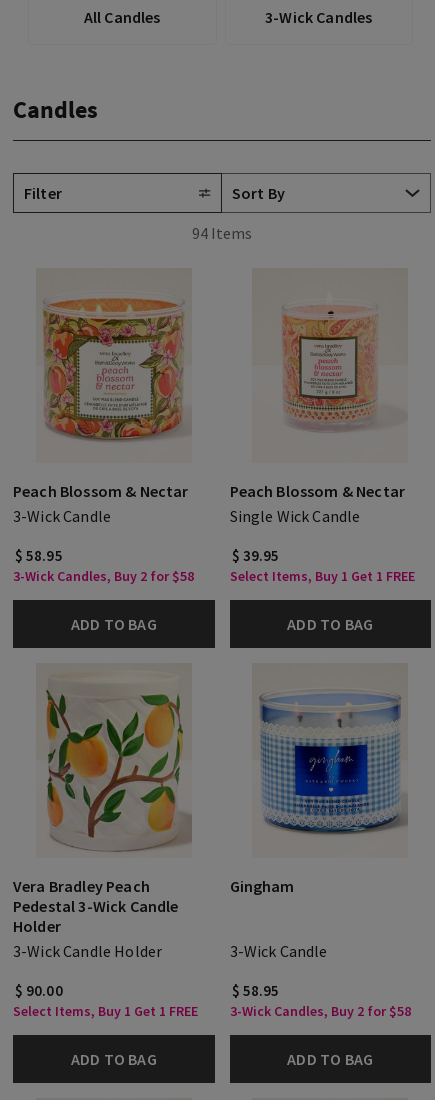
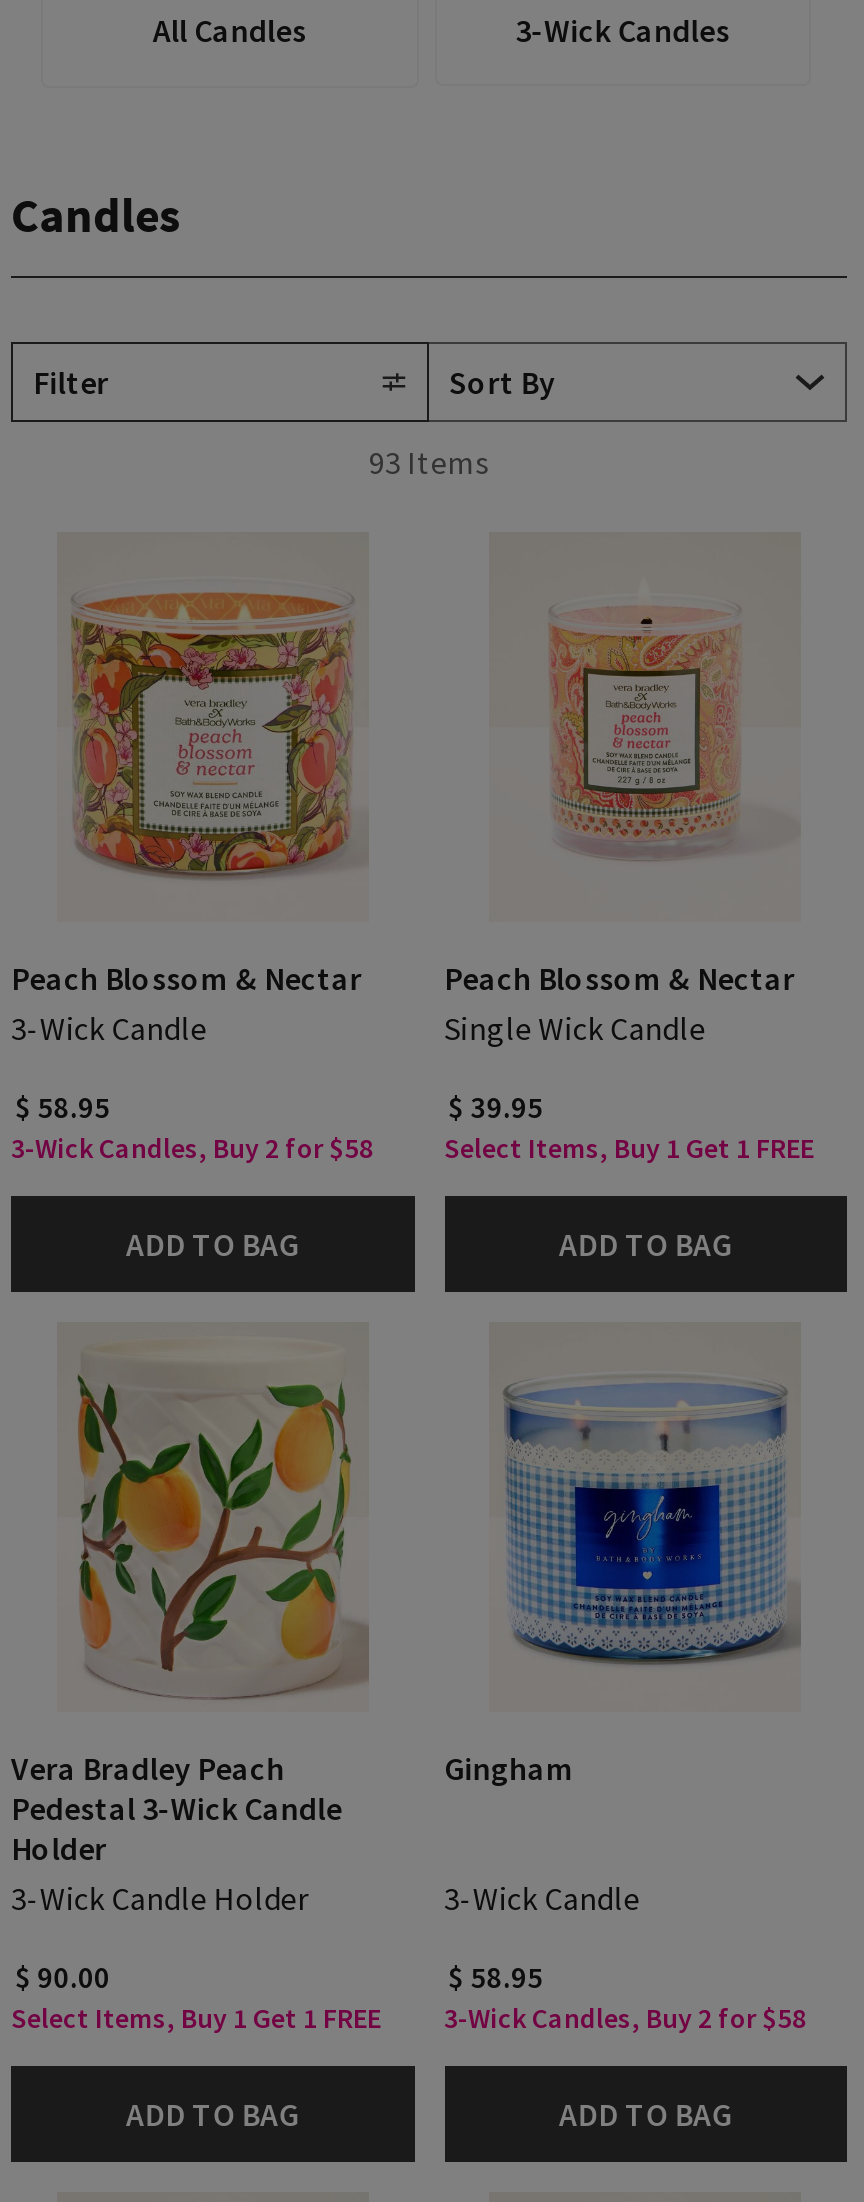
[192,222,252,242] 94 Items -> [369,441,489,481] 93 Items

